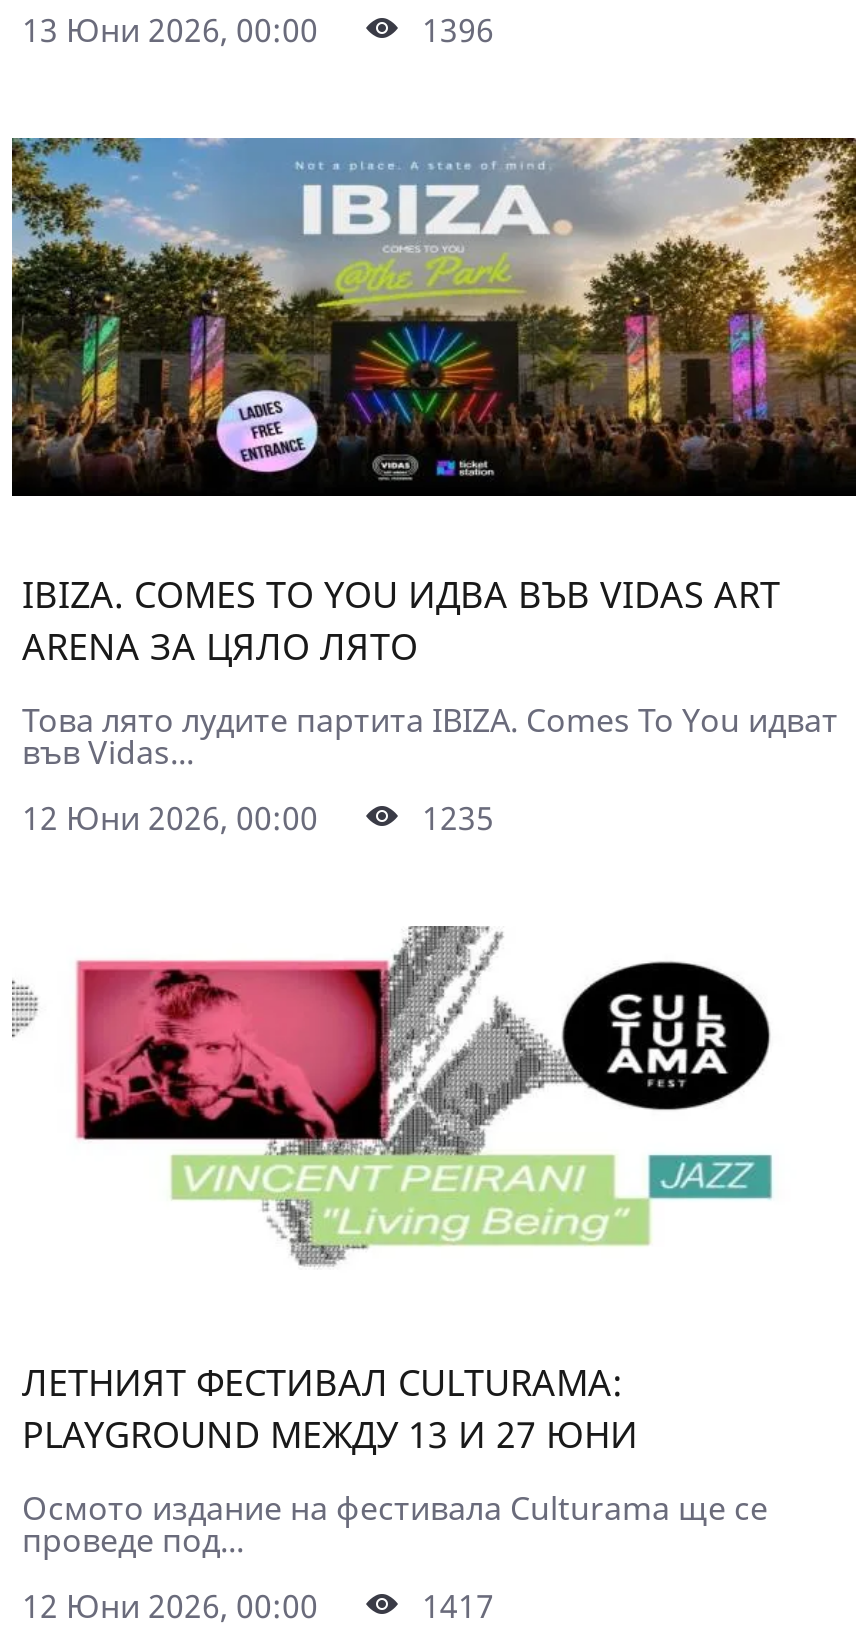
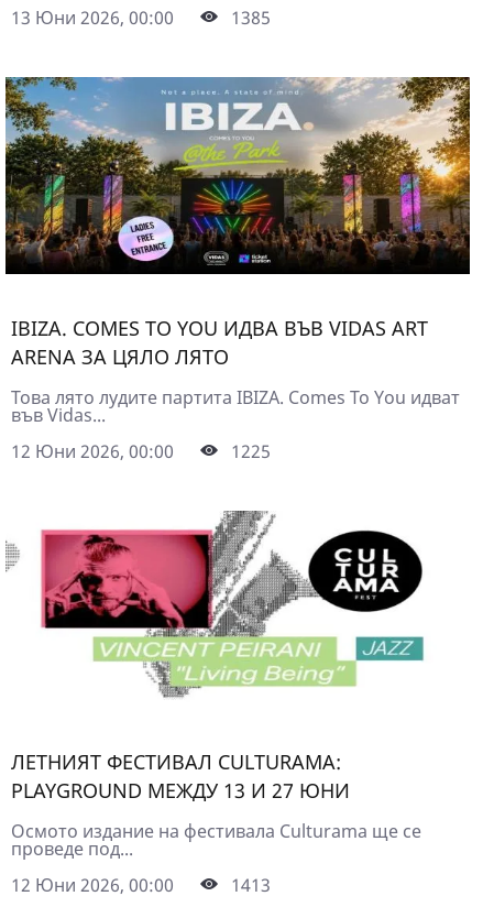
[422,9,494,53] 1396 -> [231,6,271,30] 1385
[422,796,494,840] 1235 -> [231,439,271,464] 1225
[422,1584,494,1628] 1417 -> [231,873,271,897] 1413

